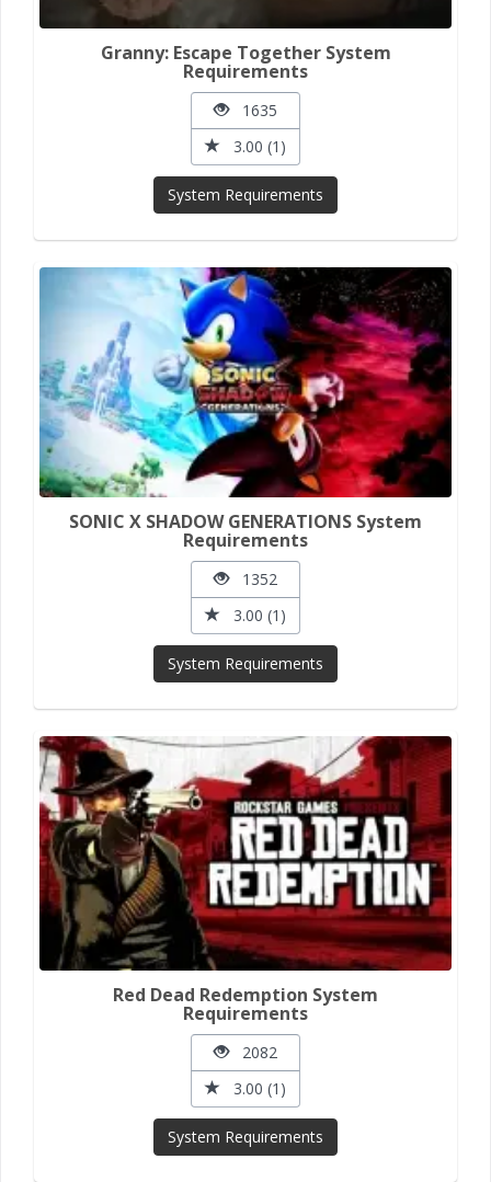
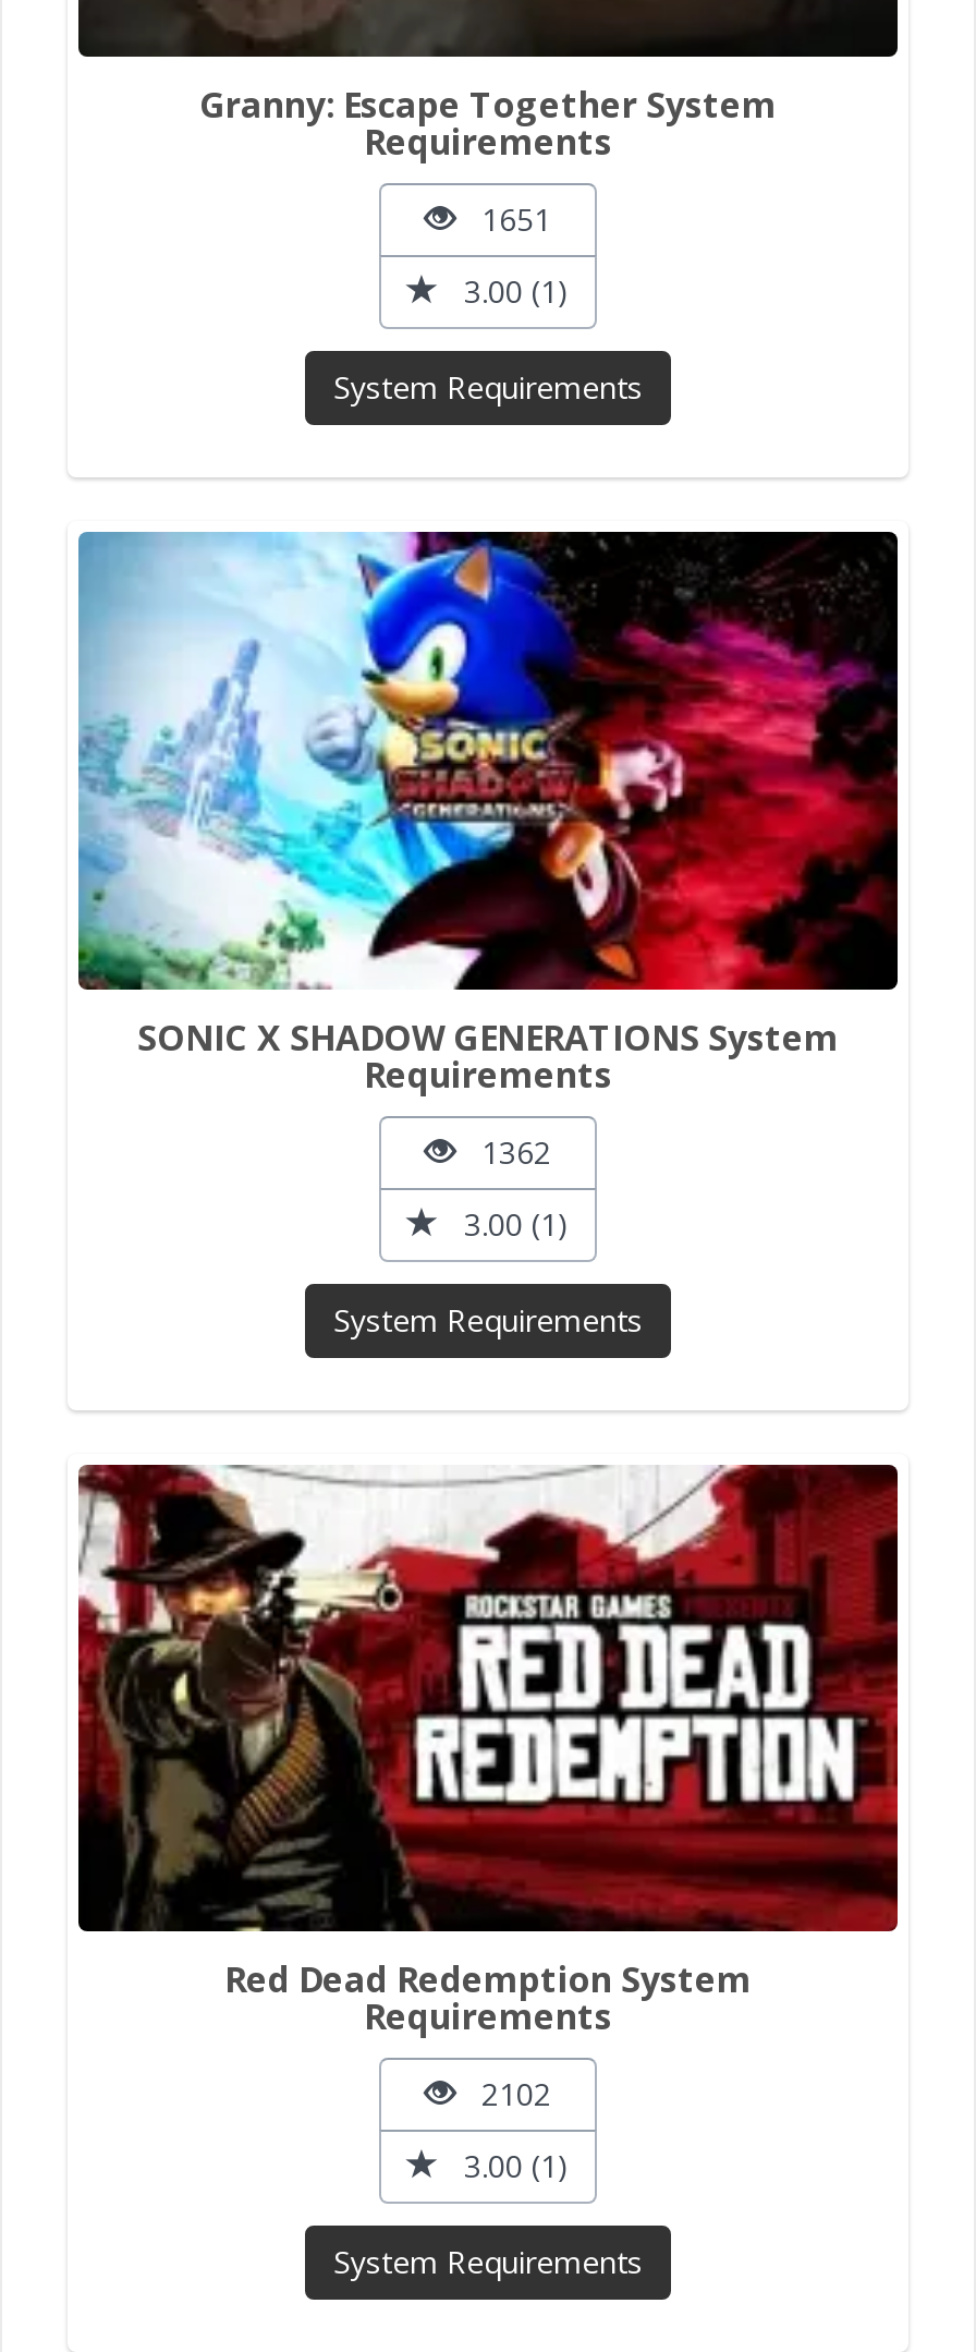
[229,99,277,120] 1635 -> [455,198,551,239] 1651
[229,569,277,589] 1352 -> [455,1131,551,1173] 1362
[229,1041,277,1062] 2082 -> [455,2072,551,2114] 2102

